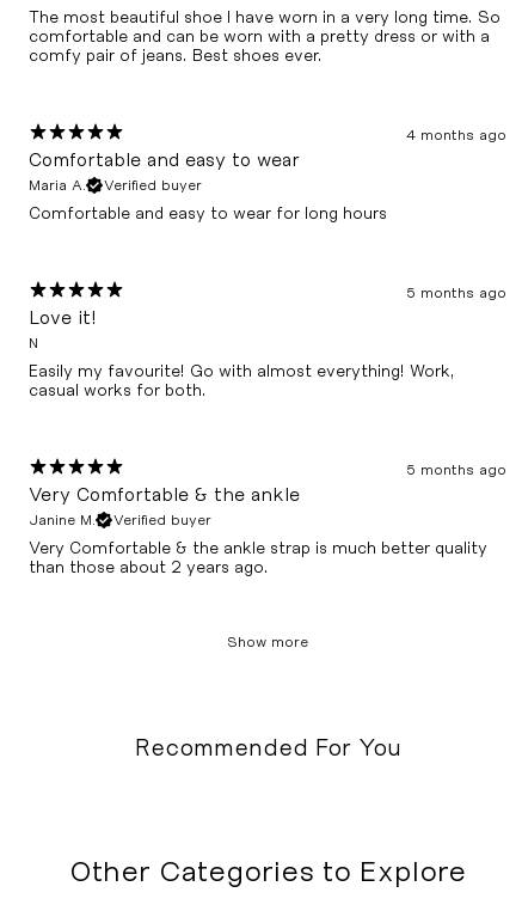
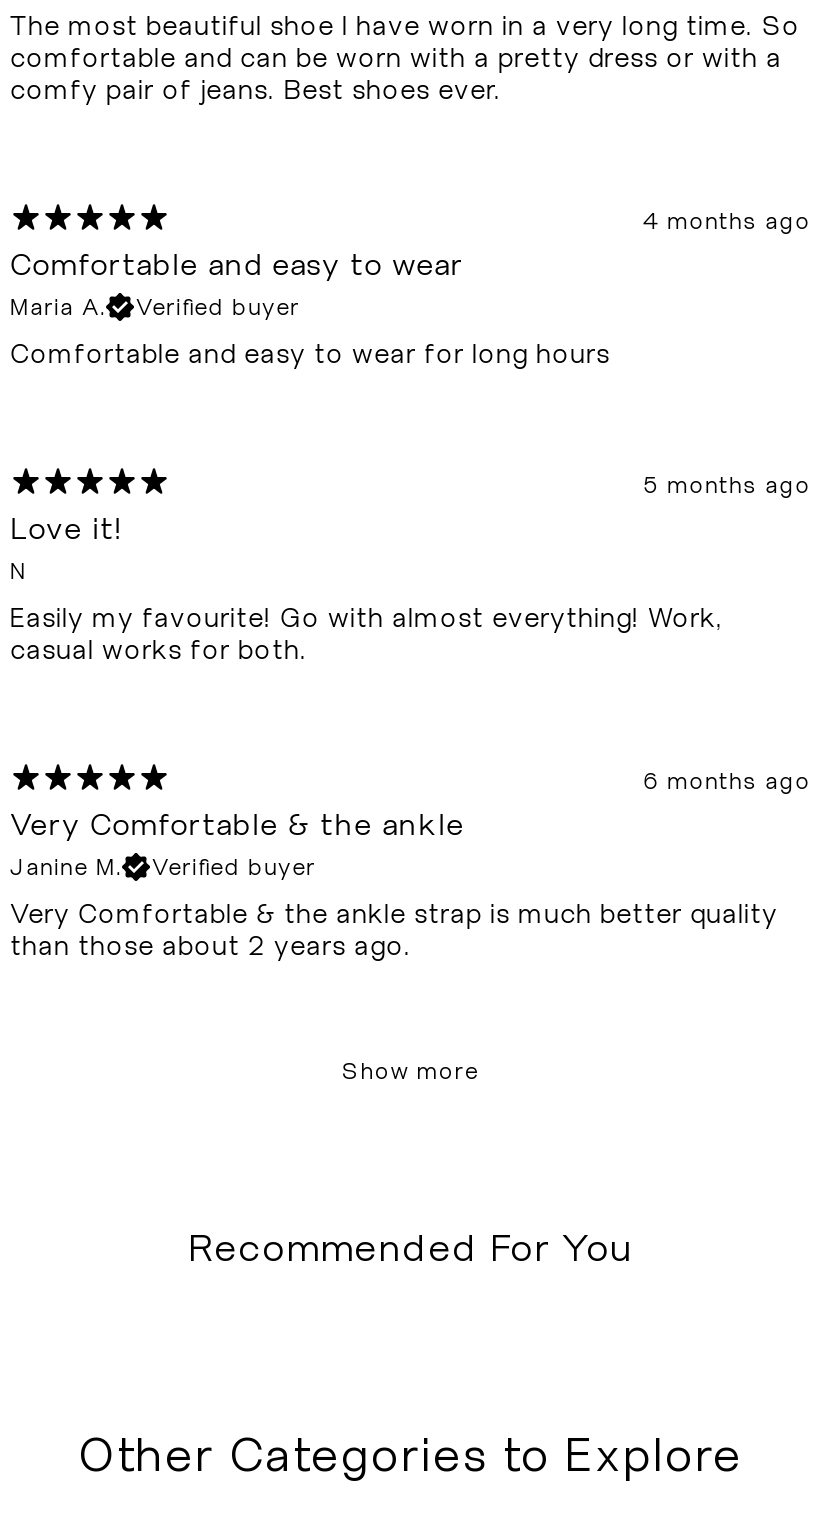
[406,461,507,478] 5 months ago -> [643,768,811,796] 6 months ago

